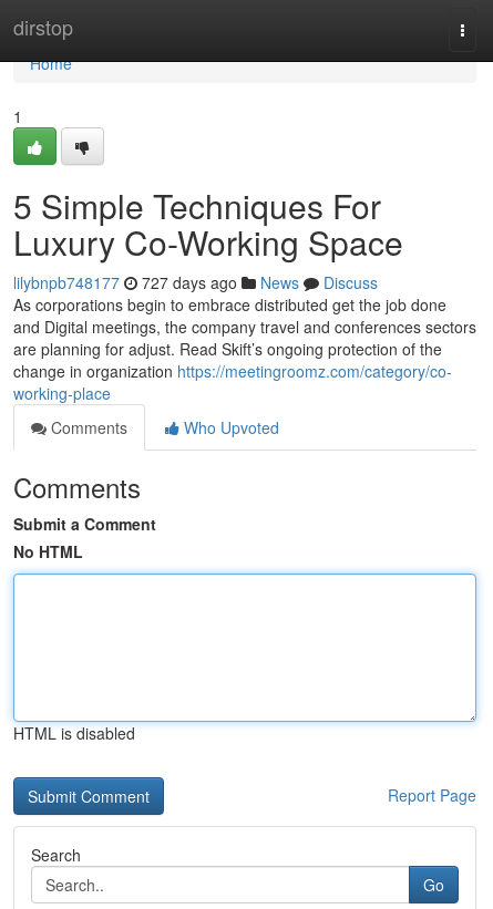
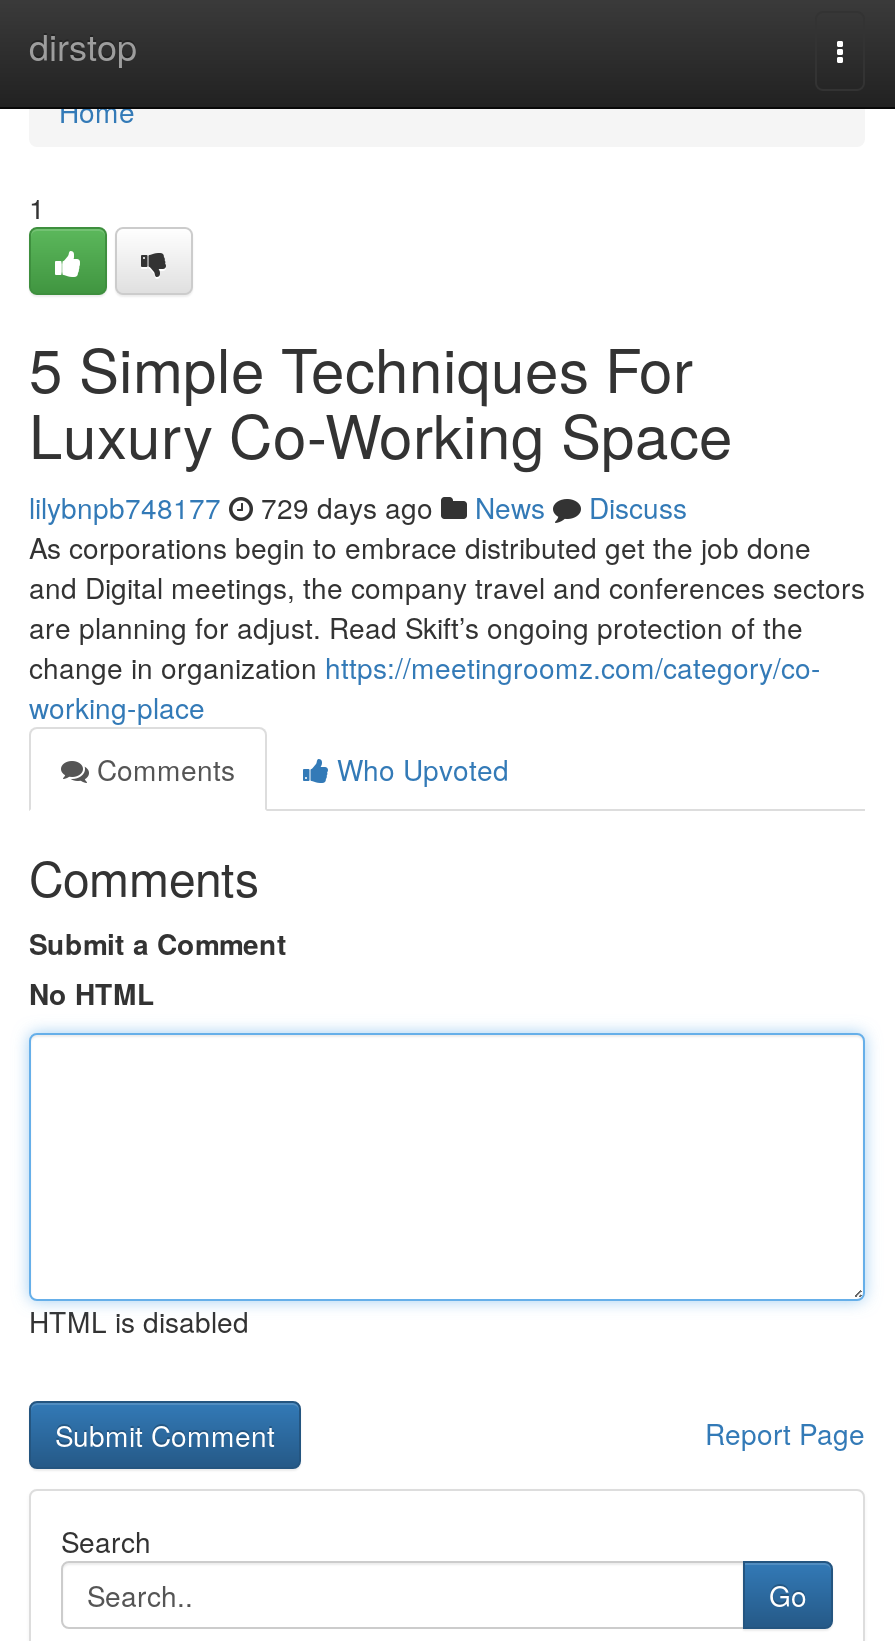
[13,271,378,293] lilybnpb748177 727 days ago News Discuss -> [29,487,687,527] lilybnpb748177 729 days ago News Discuss

